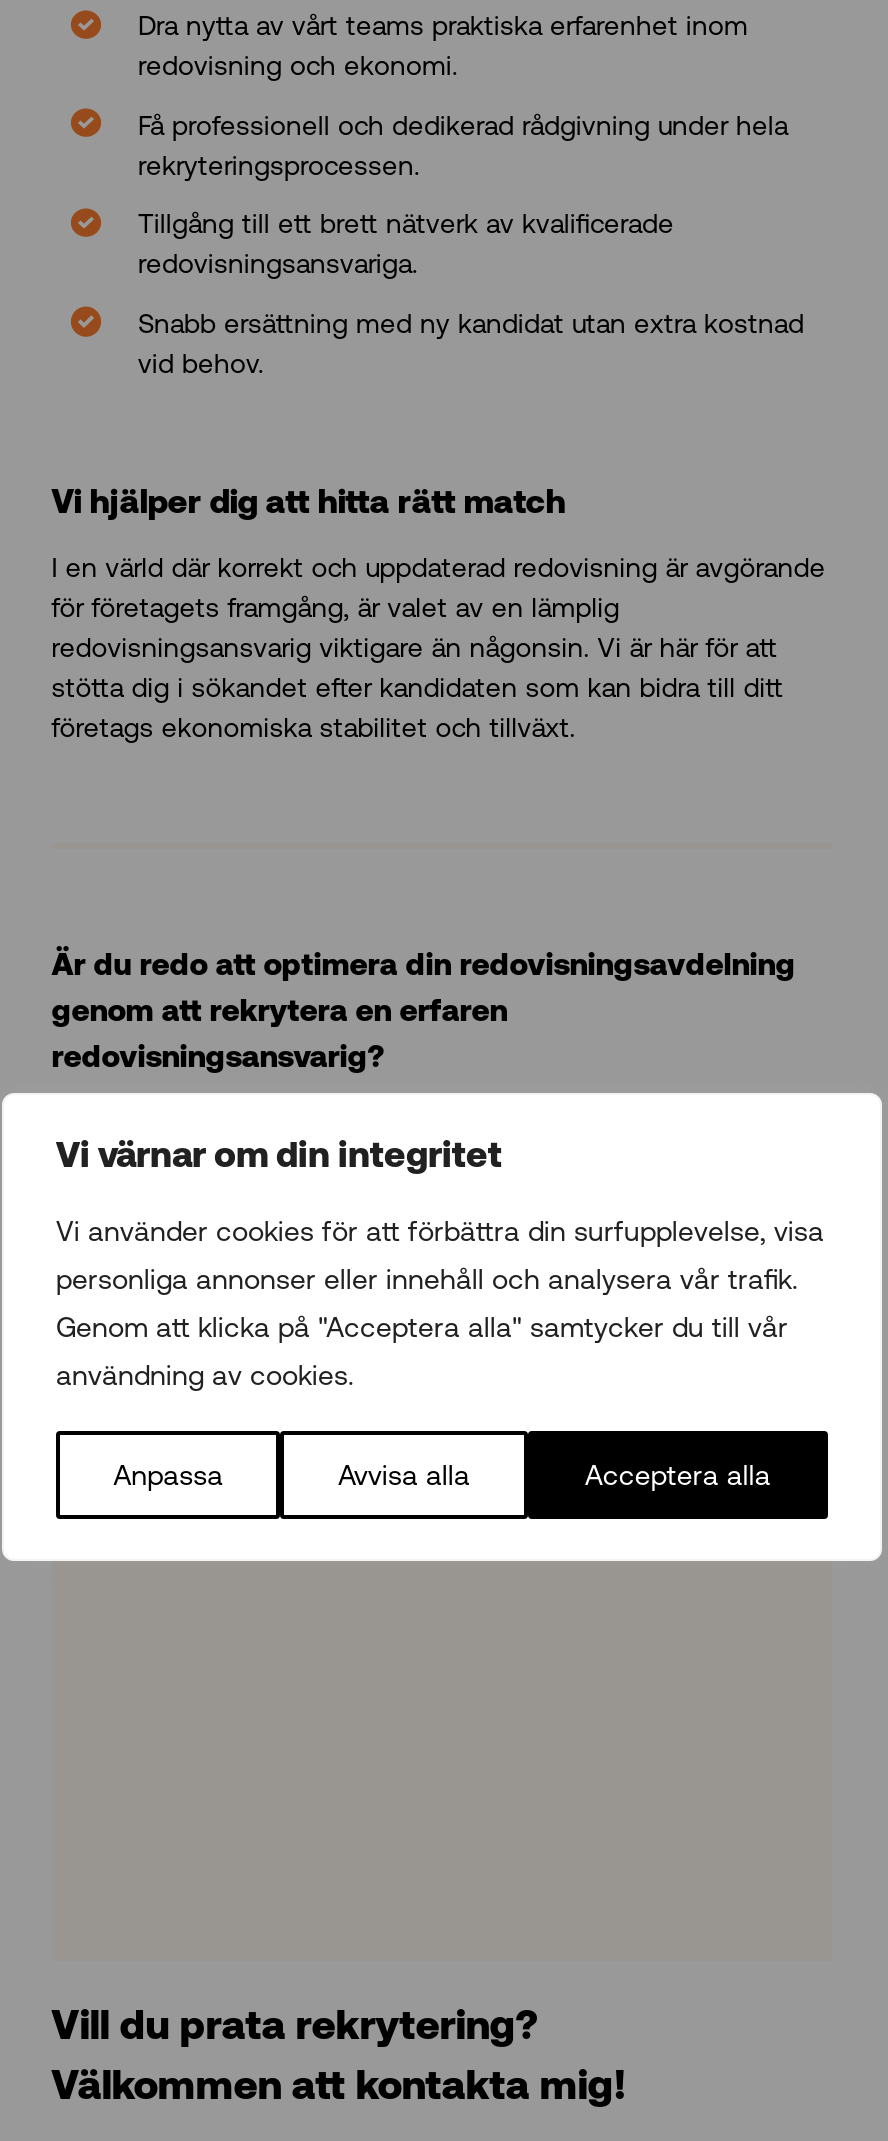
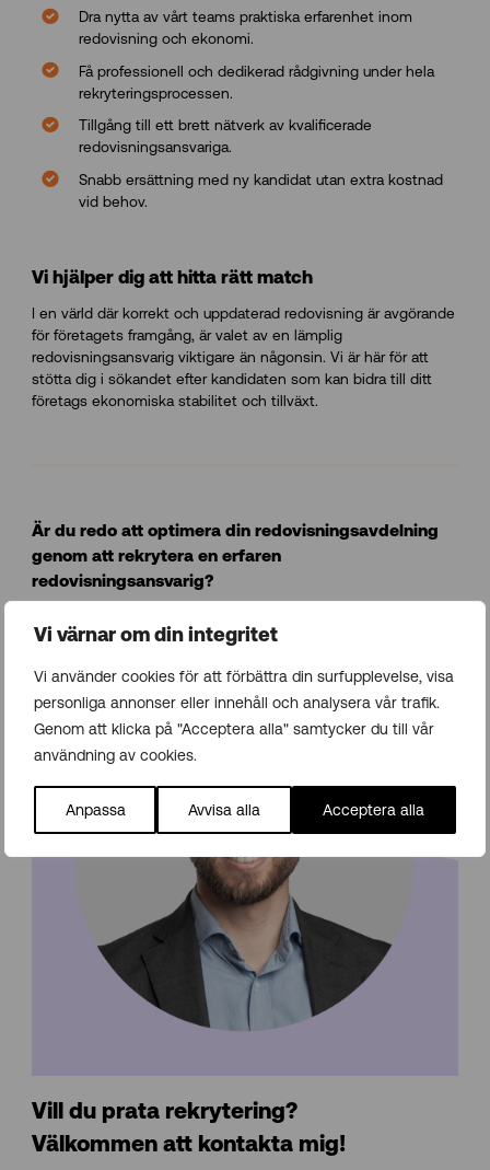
none -> [96,857,393,1032] [image]

